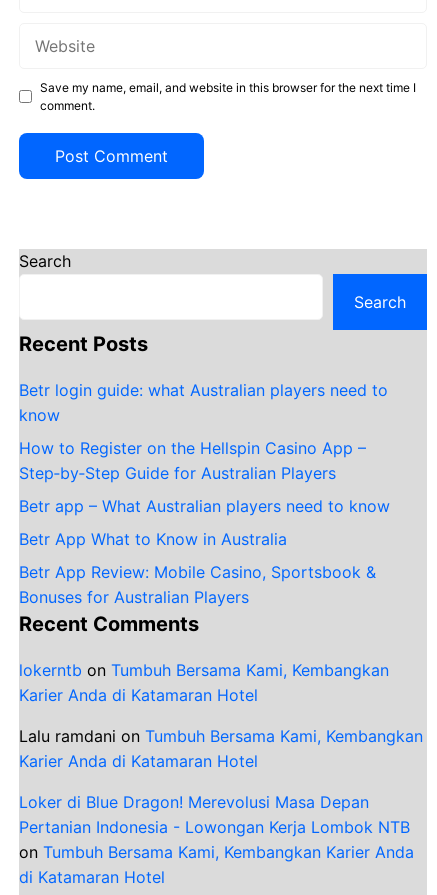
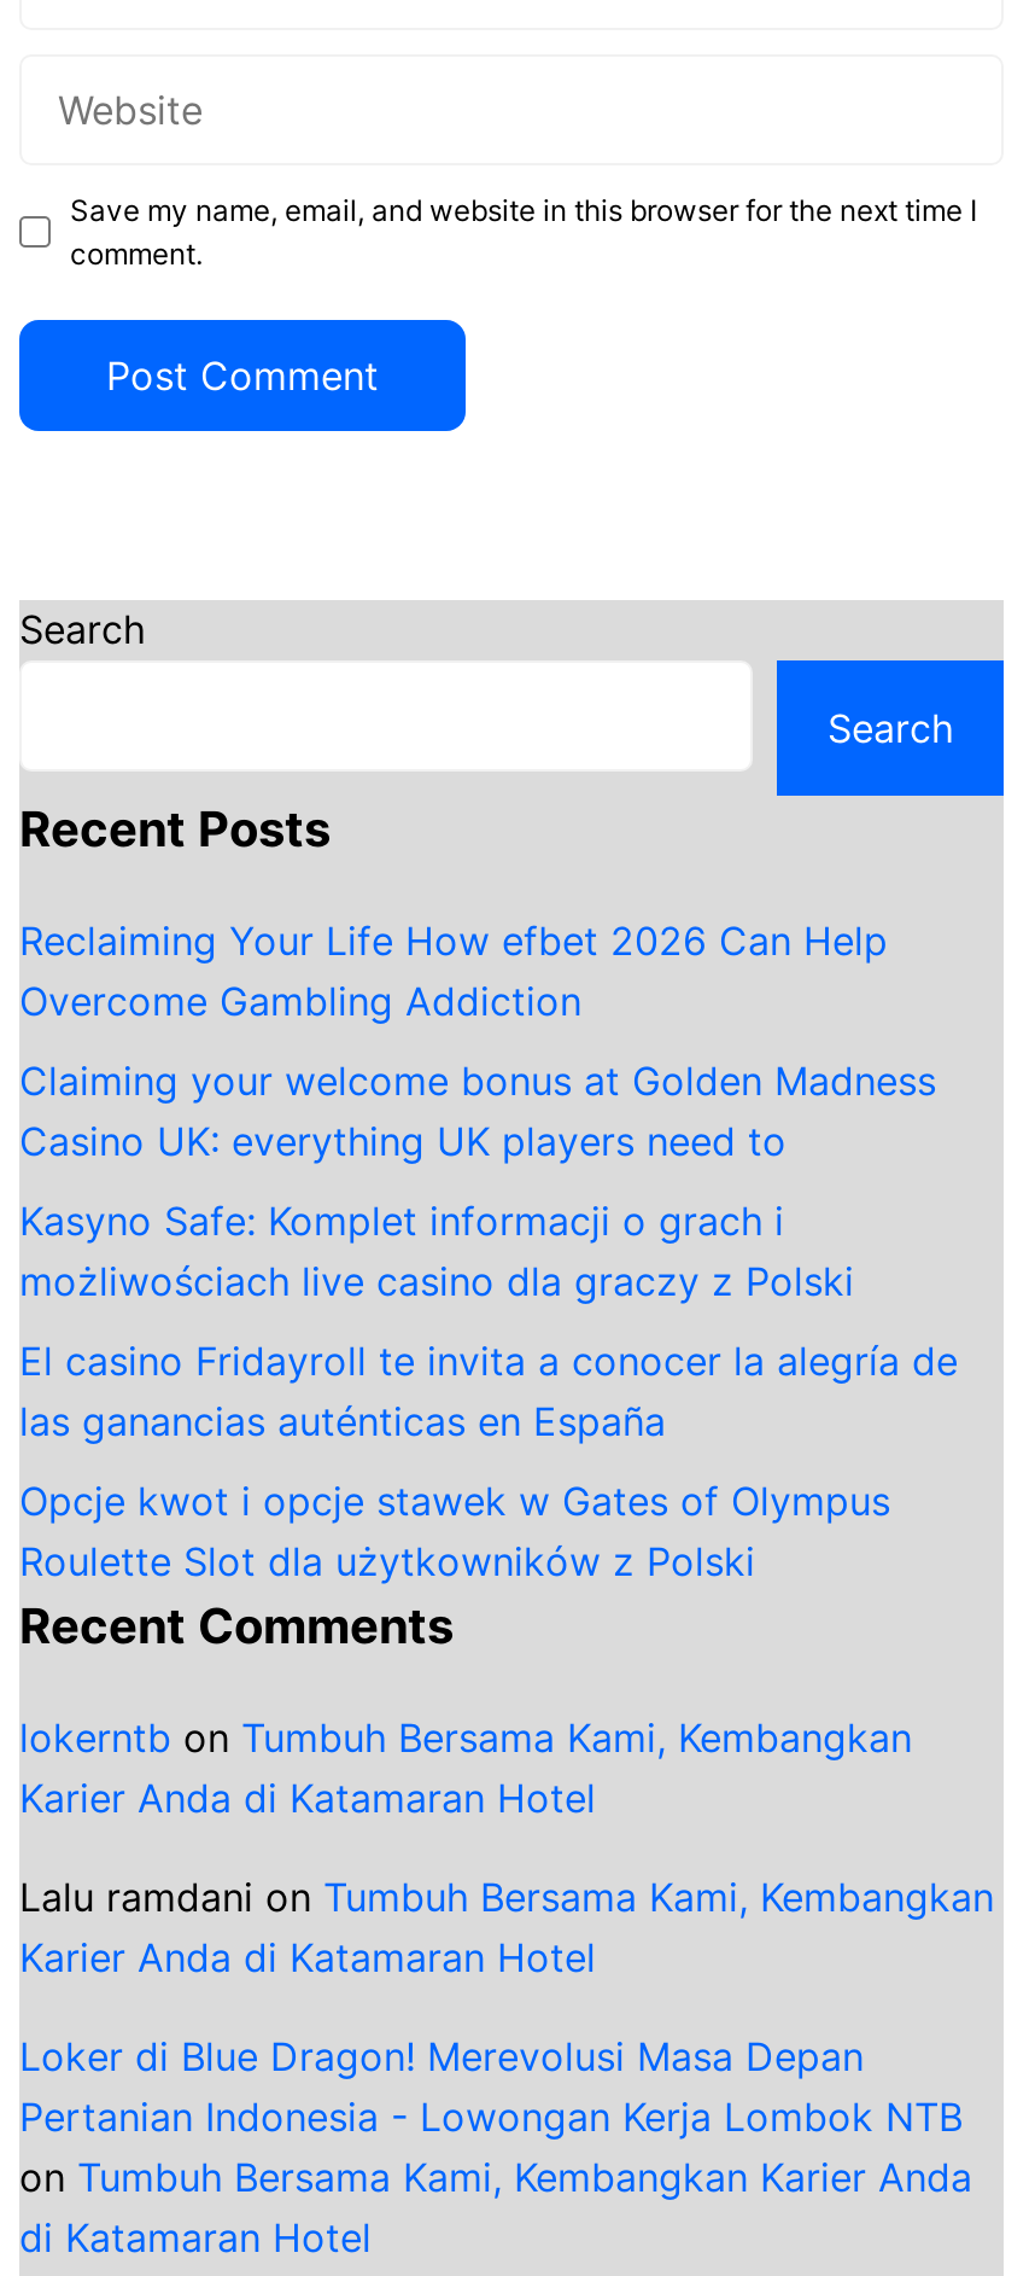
[19,379,388,424] Betr login guide: what Australian players need to | know -> [19,916,888,1025] Reclaiming Your Life How efbet 2026 Can Help | Overcome Gambling Addiction
[19,437,366,482] How to Register on the Hellspin Casino App – | Step‑by‑Step Guide for Australian Players -> [19,1056,936,1165] Claiming your welcome bonus at Golden Madness | Casino UK: everything UK players need to
[19,495,390,515] Betr app – What Australian players need to know -> [19,1197,854,1305] Kasyno Safe: Komplet informacji o grach i | możliwościach live casino dla graczy z Polski
[19,528,287,548] Betr App What to Know in Australia -> [19,1337,958,1445] El casino Fridayroll te invita a conocer la alegría de | las ganancias auténticas en España
[19,561,376,606] Betr App Review: Mobile Casino, Sportsbook & | Bonuses for Australian Players -> [19,1477,890,1585] Opcje kwot i opcje stawek w Gates of Olympus | Roulette Slot dla użytkowników z Polski

